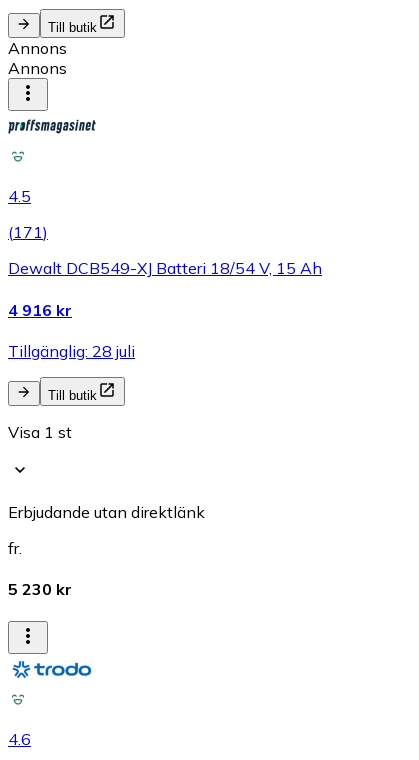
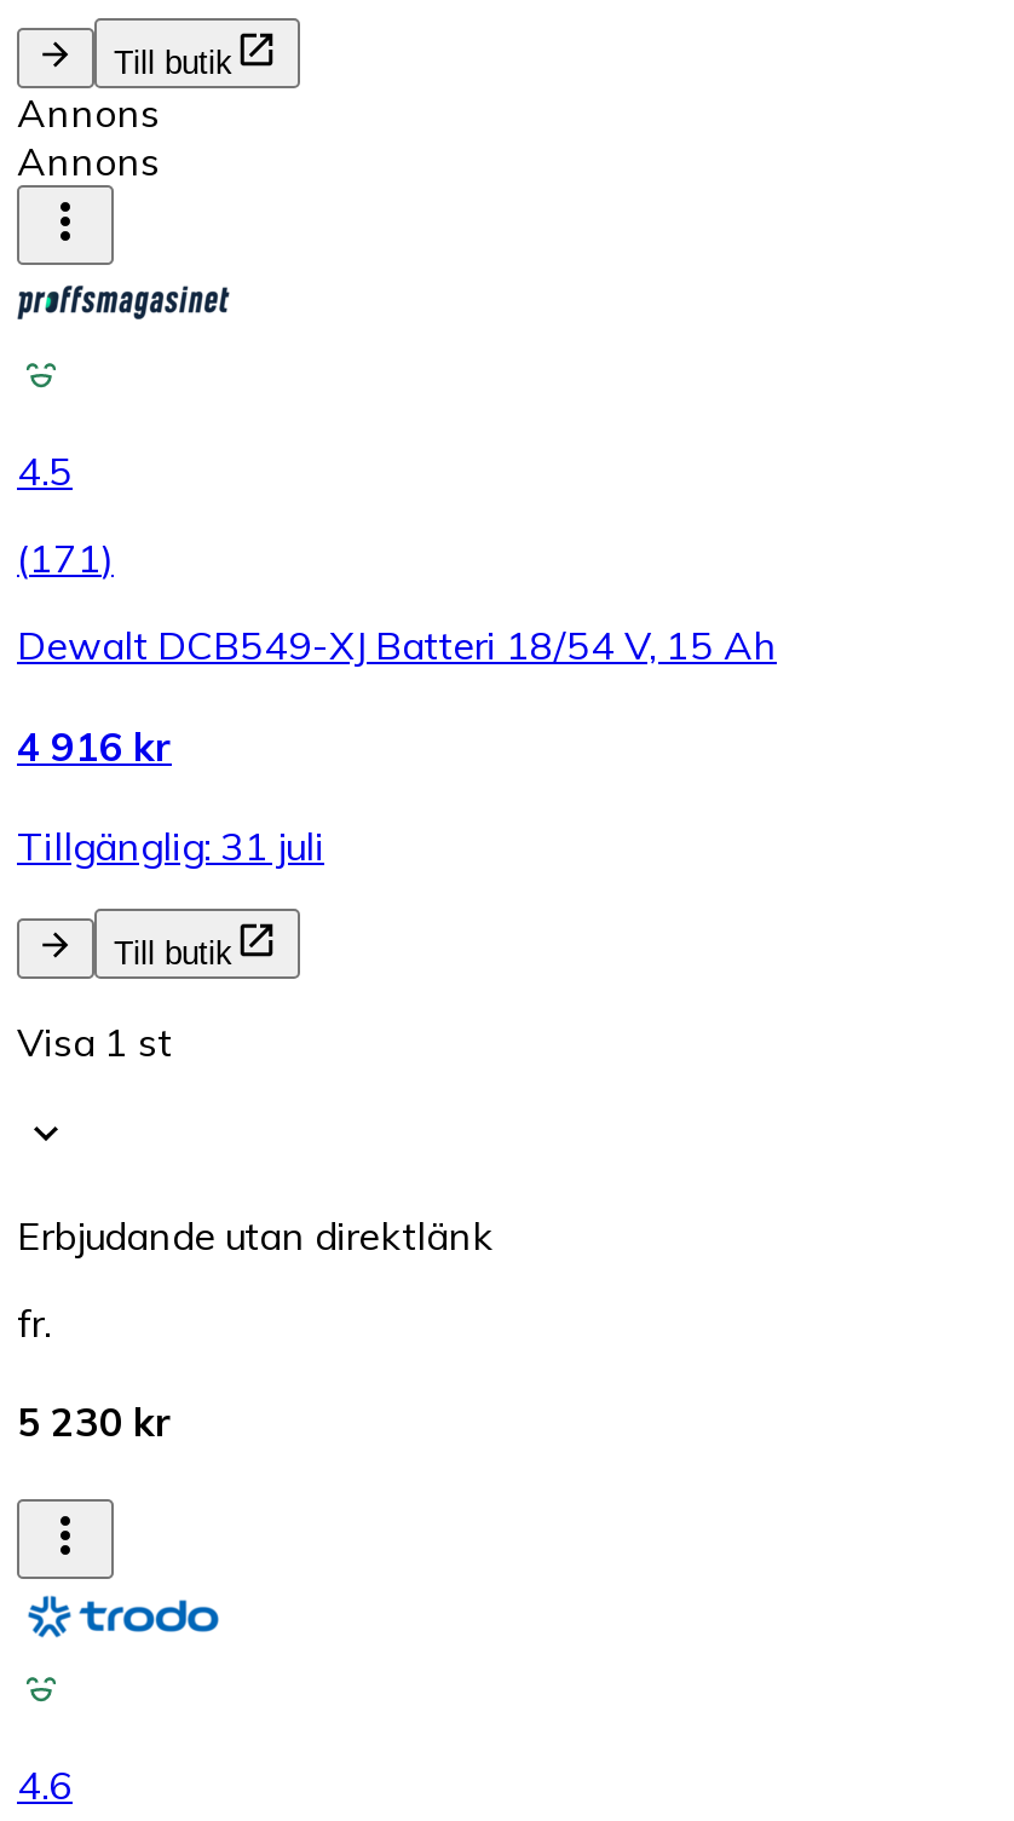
[8,341,135,361] Tillgänglig: 28 juli -> [17,822,324,870] Tillgänglig: 31 juli

